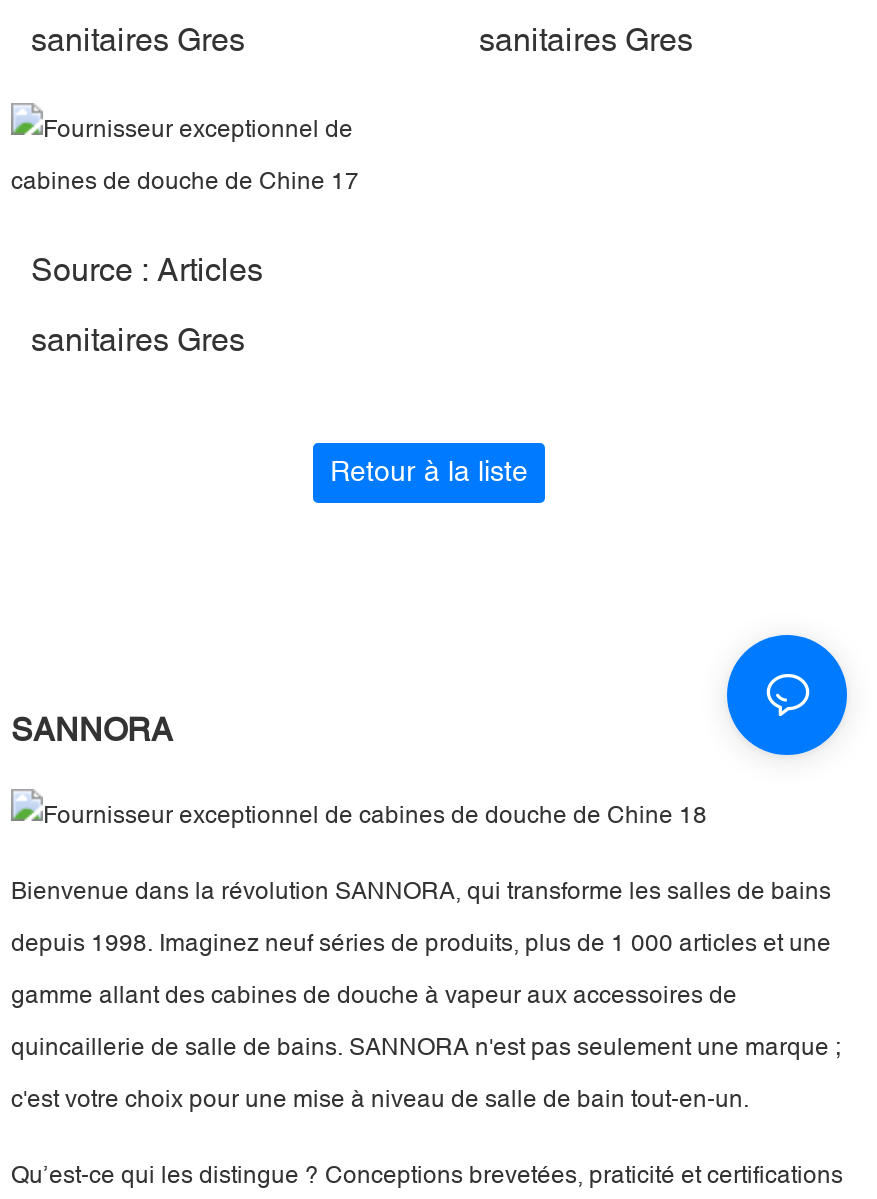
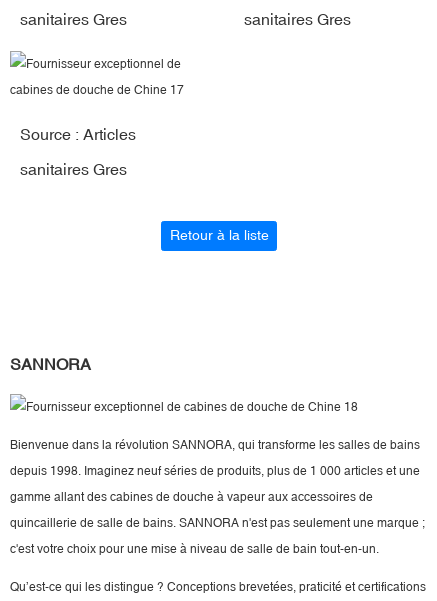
[725,633,849,759] [image] -> none

